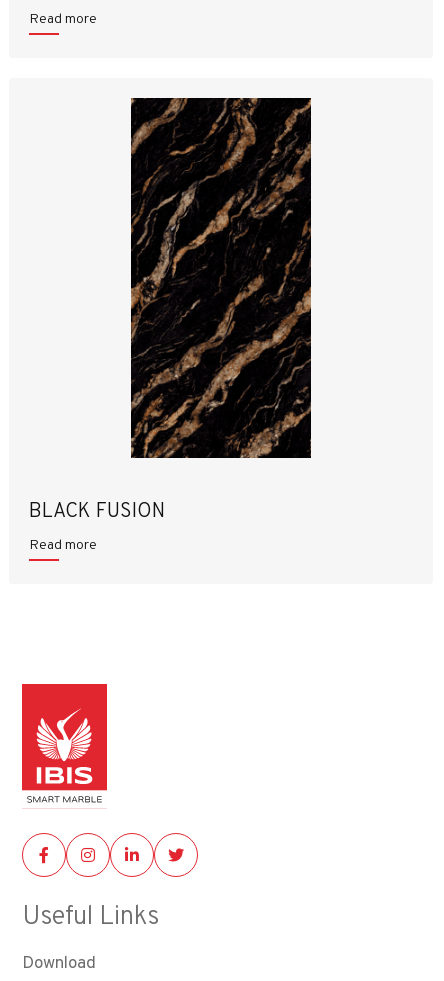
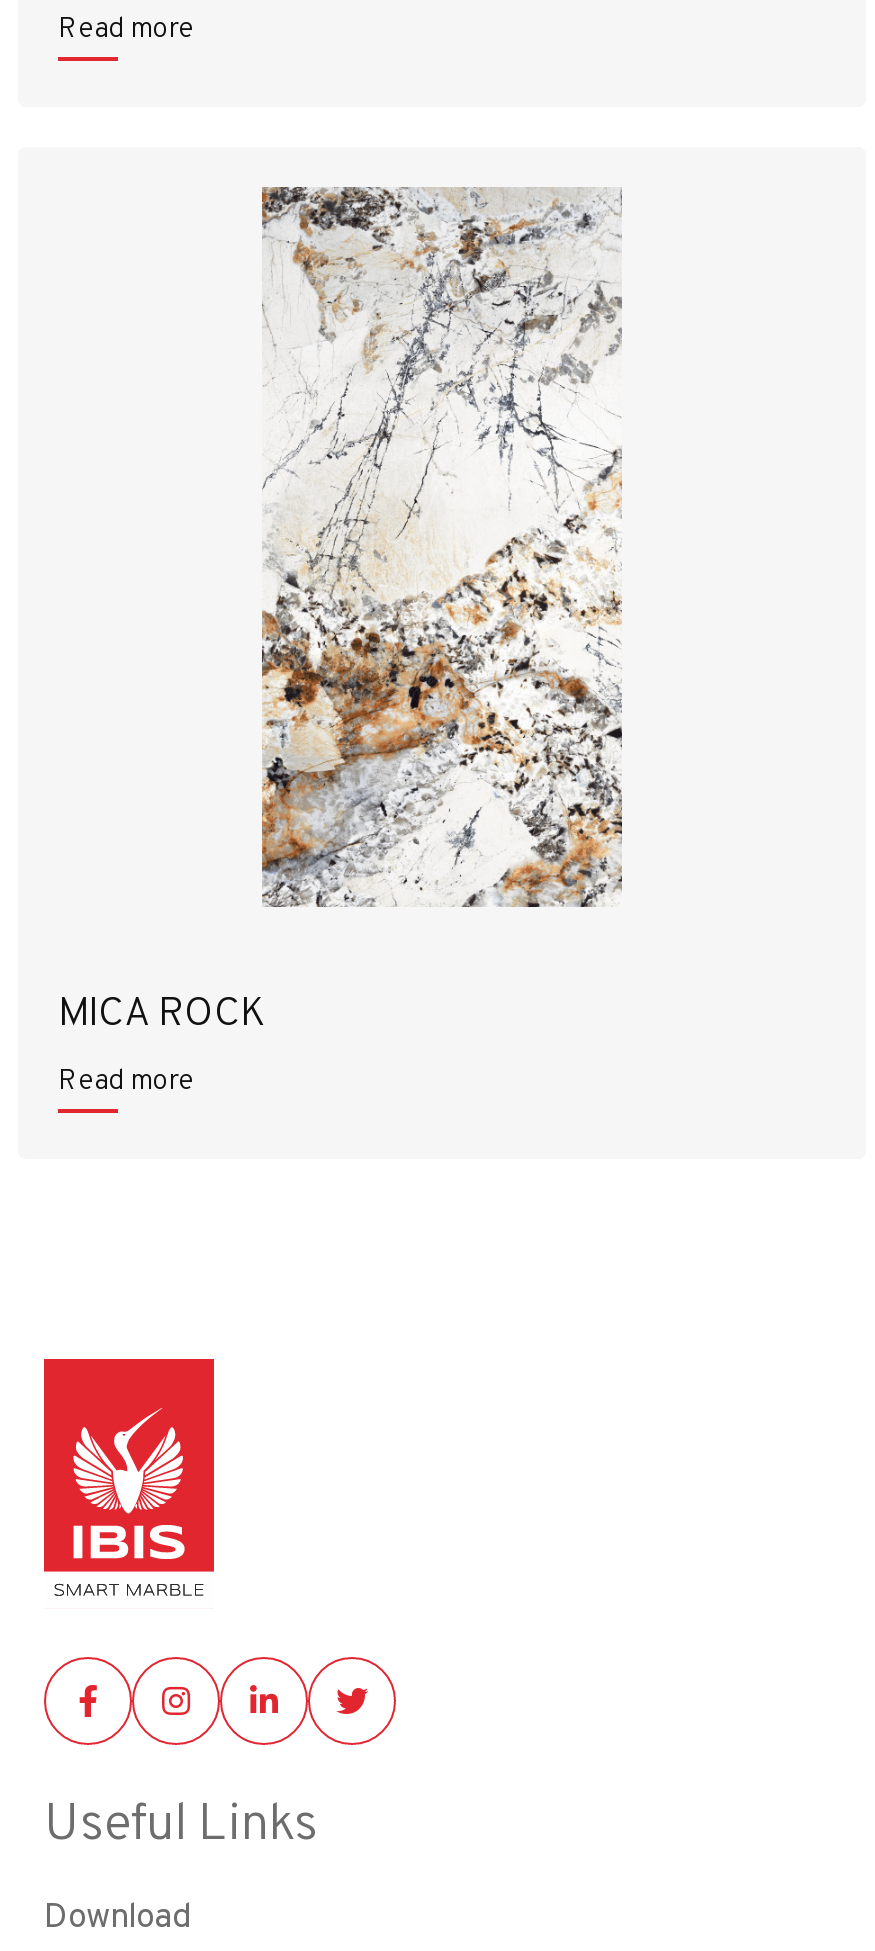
[29,97,312,523] [image] | BLACK FUSION -> [58,185,624,1037] [image] | MICA ROCK

